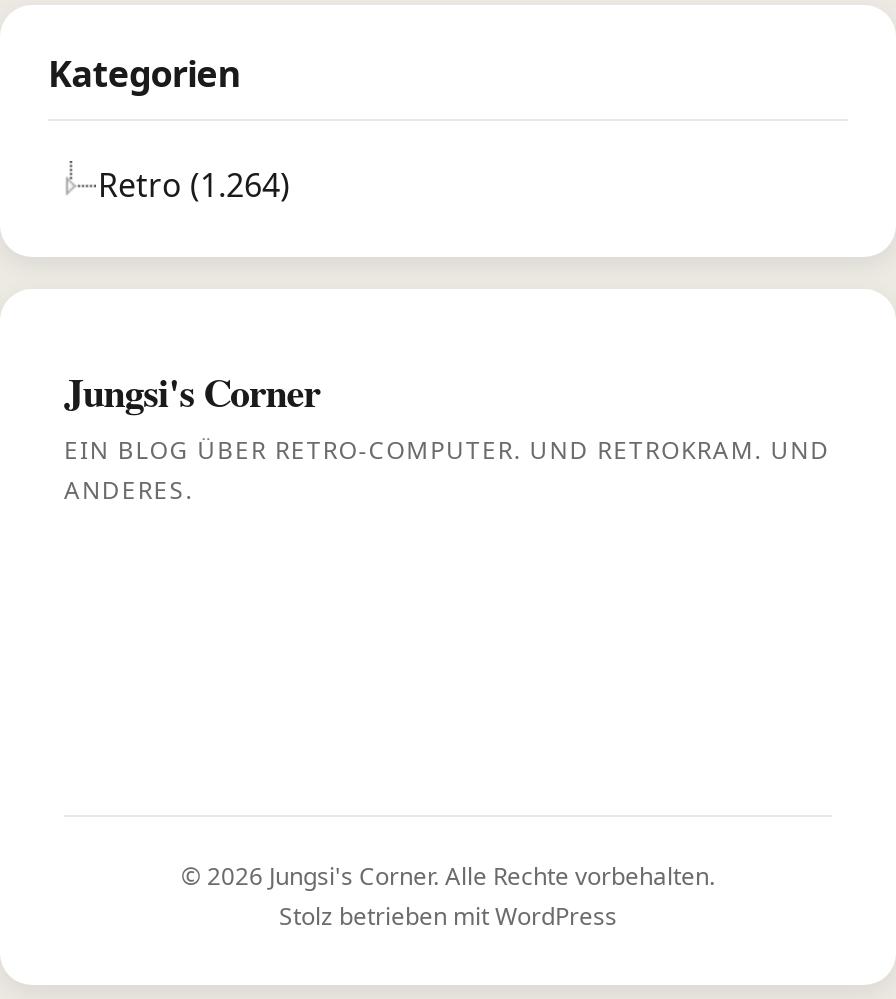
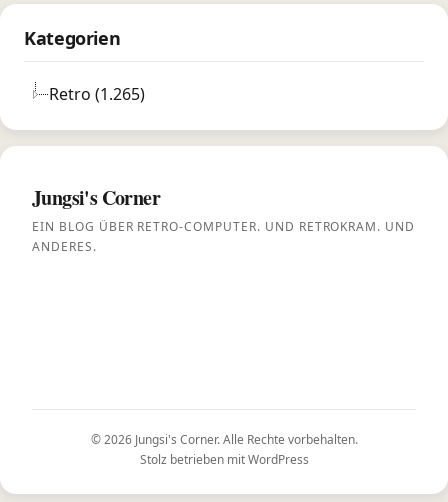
[98,162,290,206] Retro (1.264) -> [49,83,145,105] Retro (1.265)

